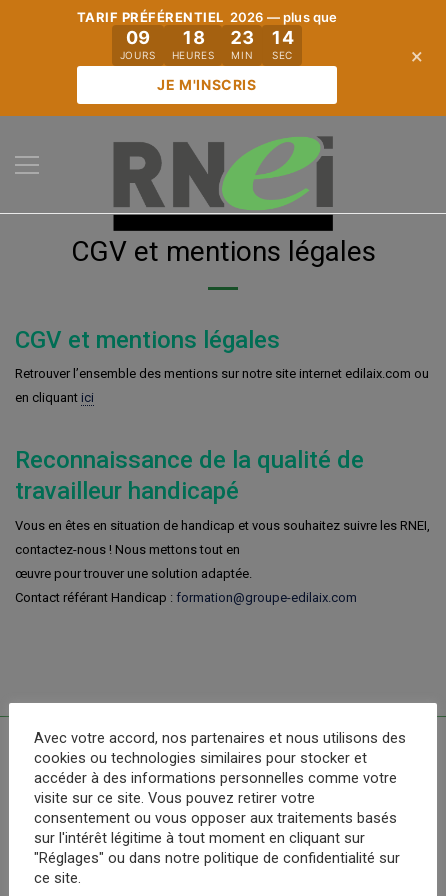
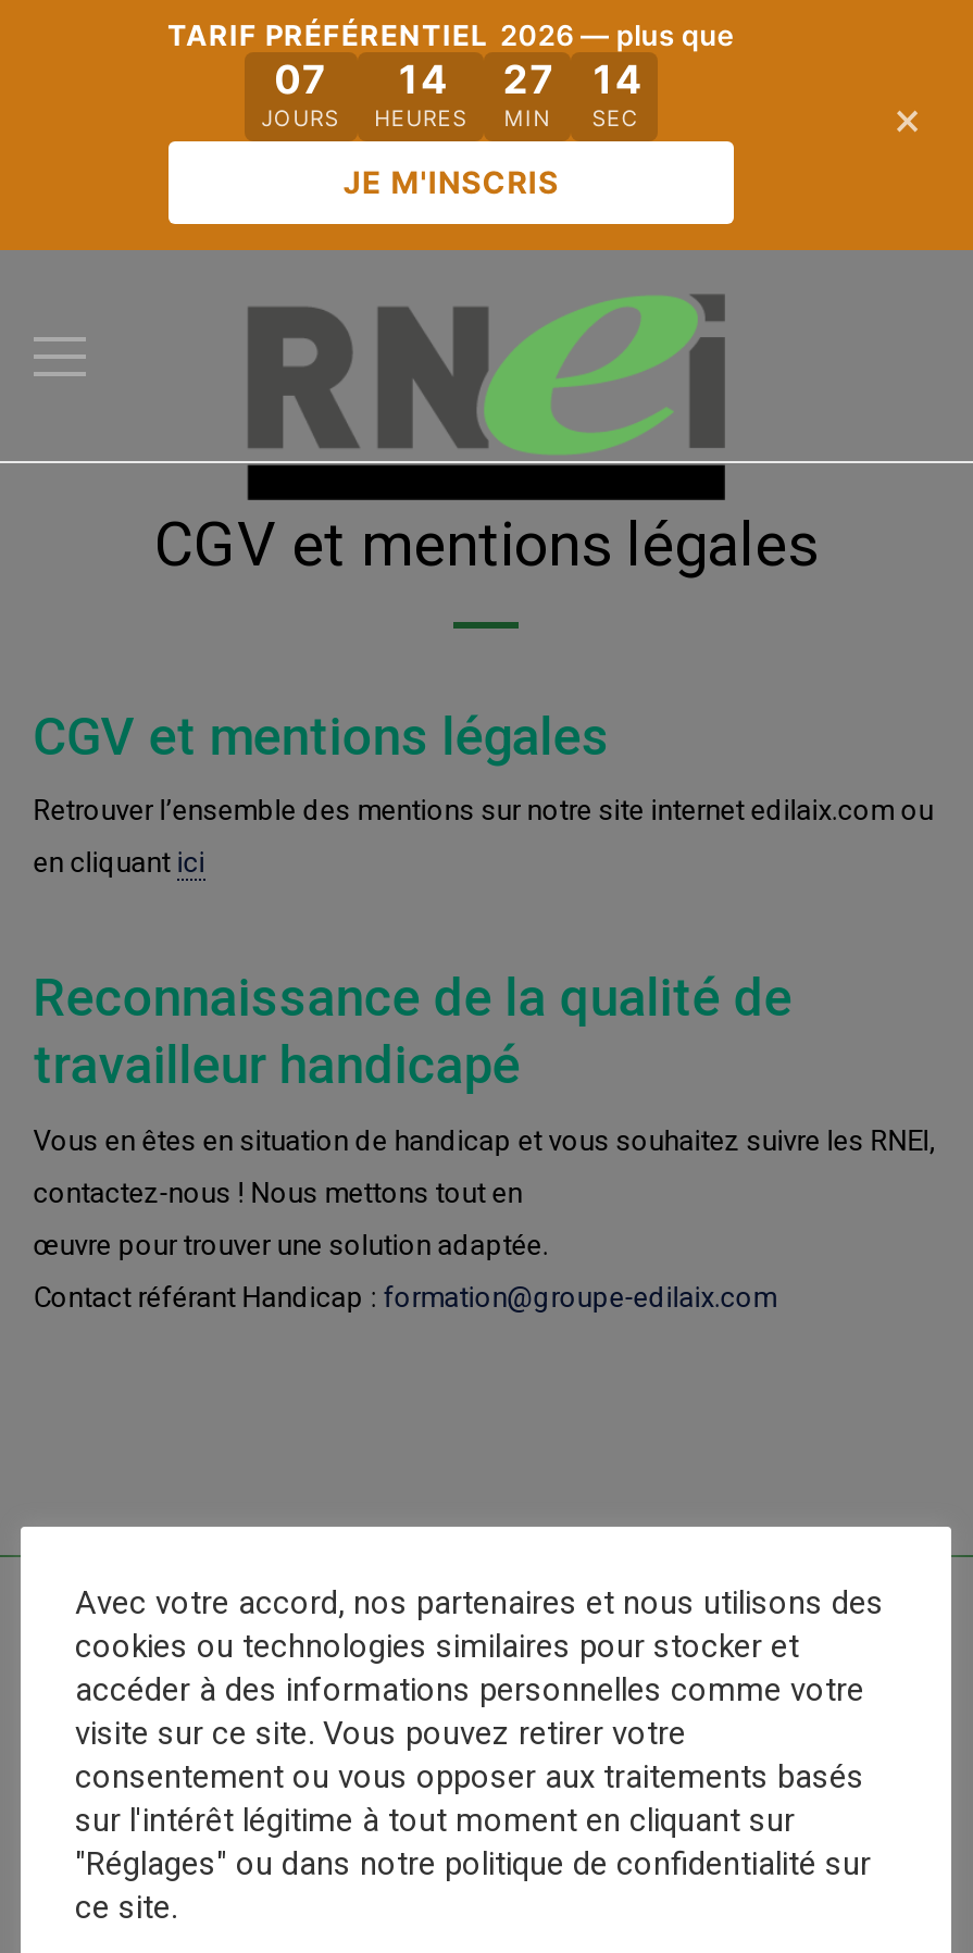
[126,27,150,48] 09 -> [274,57,326,102] 07
[181,27,205,48] 18 -> [395,57,447,102] 14
[230,27,254,48] 23 -> [502,57,554,102] 27

